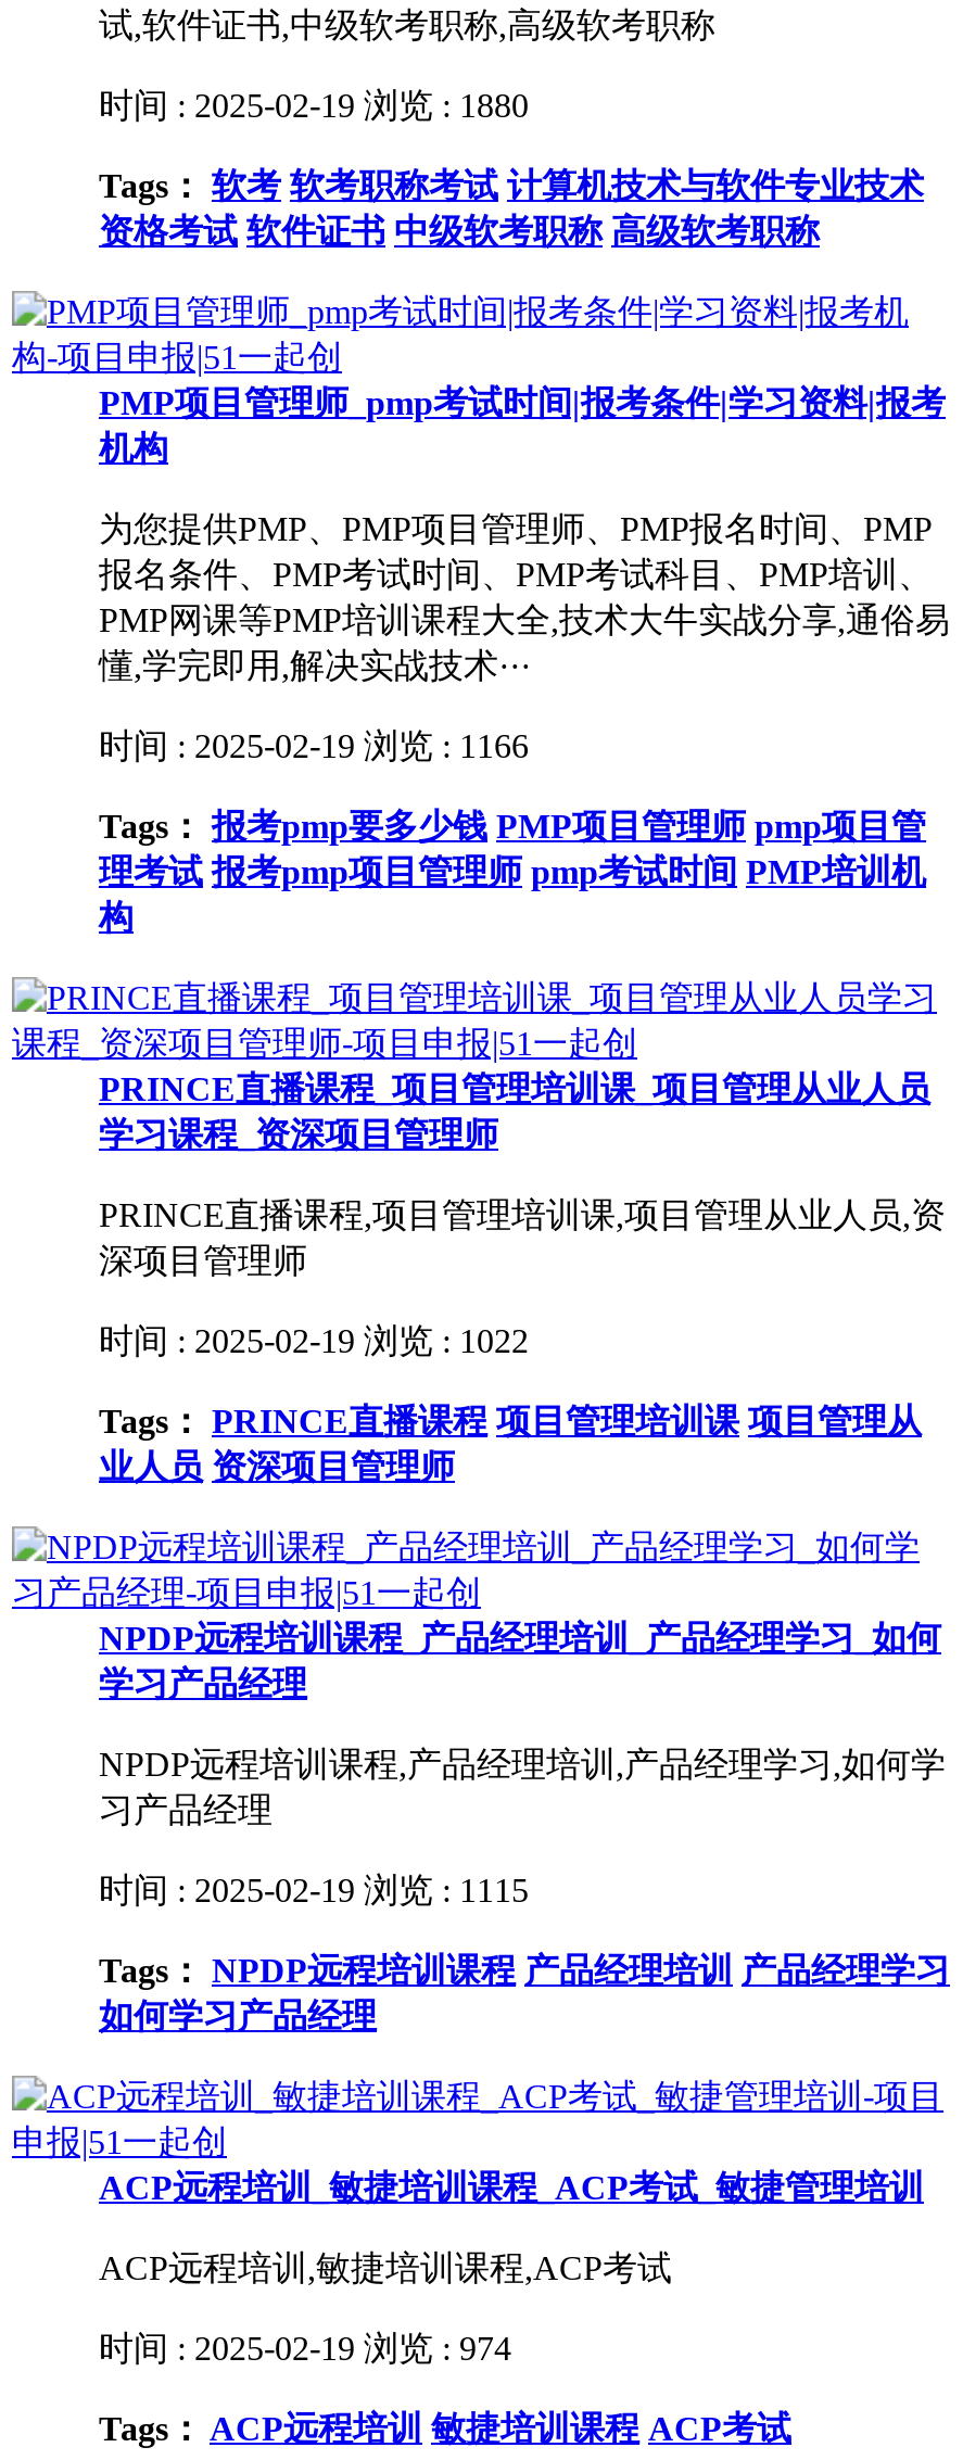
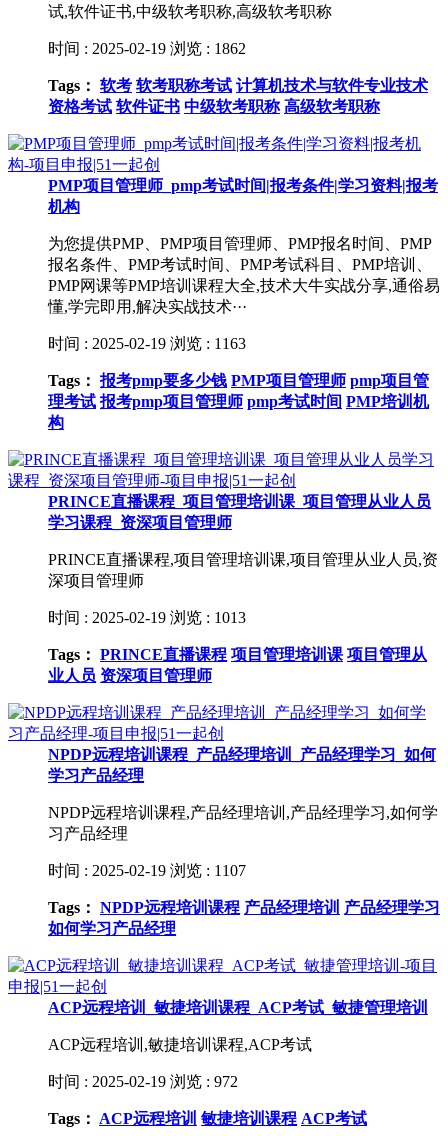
[99,87,529,124] 时间 : 2025-02-19 浏览 : 1880 -> [48,40,246,57] 时间 : 2025-02-19 浏览 : 1862
[99,727,529,764] 时间 : 2025-02-19 浏览 : 1166 -> [48,335,246,352] 时间 : 2025-02-19 浏览 : 1163
[99,1322,529,1359] 时间 : 2025-02-19 浏览 : 1022 -> [48,609,246,626] 时间 : 2025-02-19 浏览 : 1013
[99,1872,529,1909] 时间 : 2025-02-19 浏览 : 1115 -> [48,862,246,879] 时间 : 2025-02-19 浏览 : 1107
[99,2330,511,2367] 时间 : 2025-02-19 浏览 : 974 -> [48,1073,238,1090] 时间 : 2025-02-19 浏览 : 972

